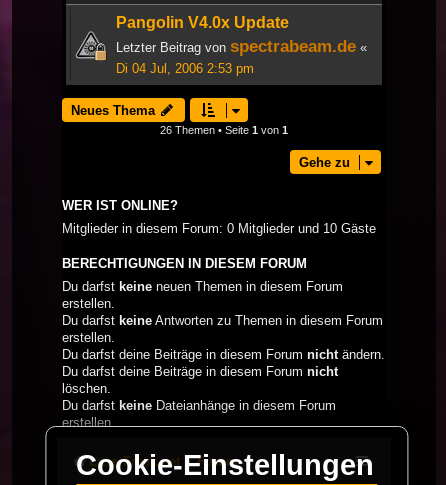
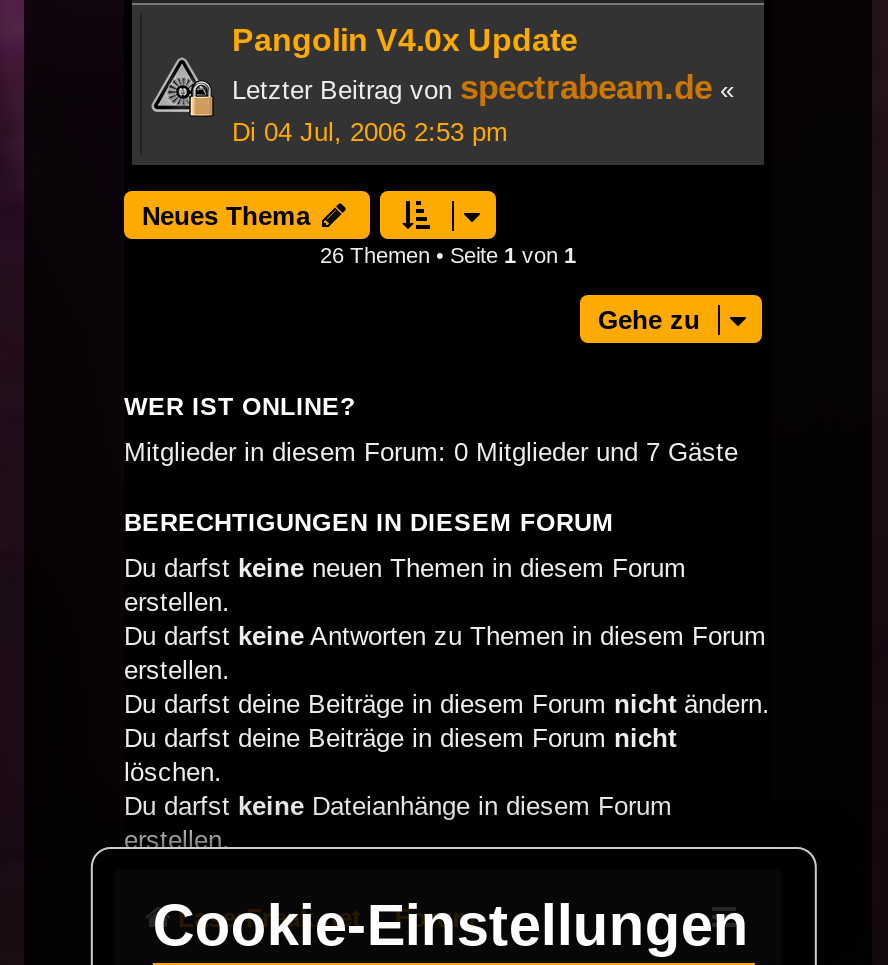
[62,221,376,236] Mitglieder in diesem Forum: 0 Mitglieder und 10 Gäste -> [124,436,738,466] Mitglieder in diesem Forum: 0 Mitglieder und 7 Gäste

